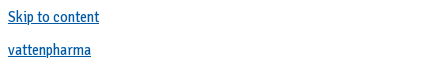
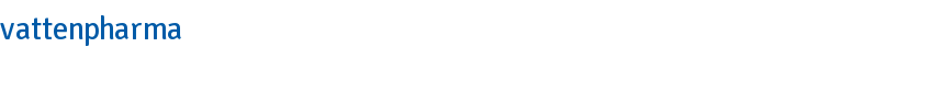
[8,8,99,26] Skip to content -> none

